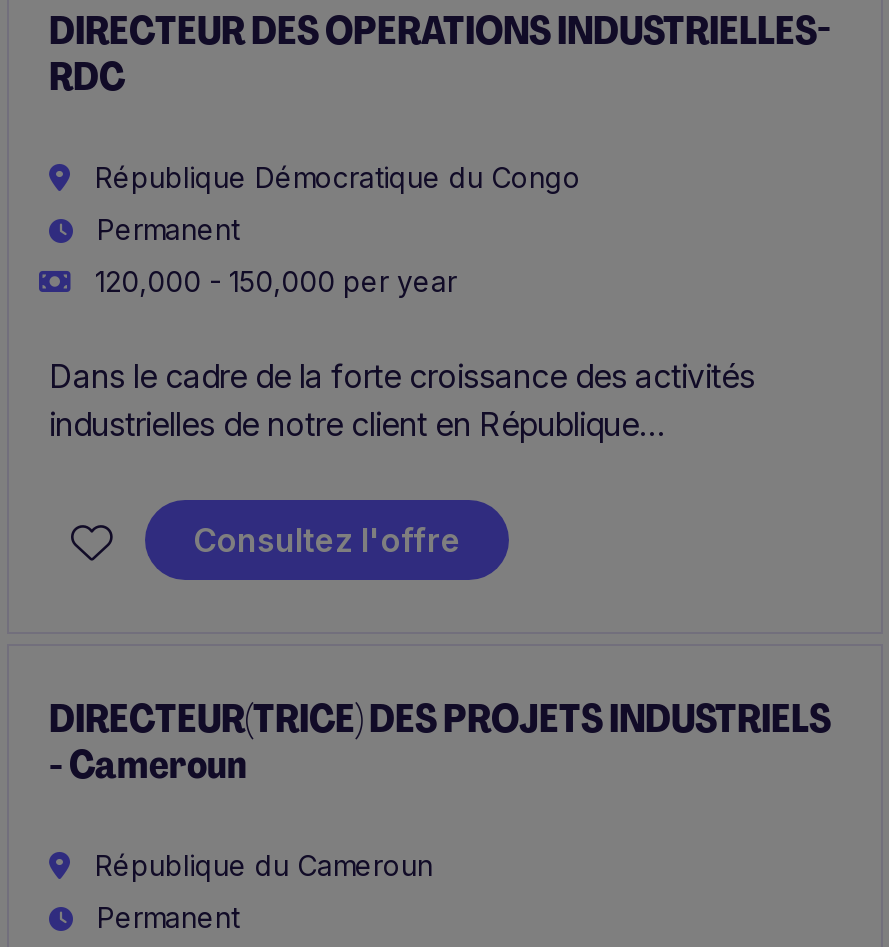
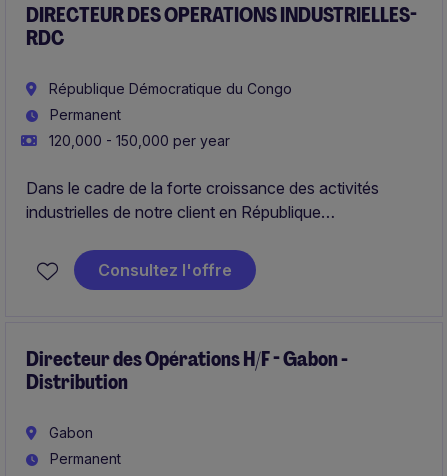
[49,692,831,790] DIRECTEUR(TRICE) DES PROJETS INDUSTRIELS | - Cameroun -> [26,346,348,395] Directeur des Opérations H/F - Gabon - | Distribution
[87,848,433,882] République du Cameroun -> [45,424,93,441] Gabon

